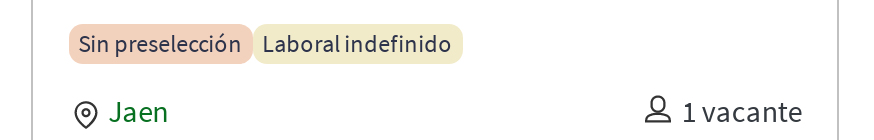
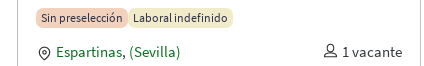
[108,92,168,130] Jaen -> [56,42,181,61] Espartinas, (Sevilla)

